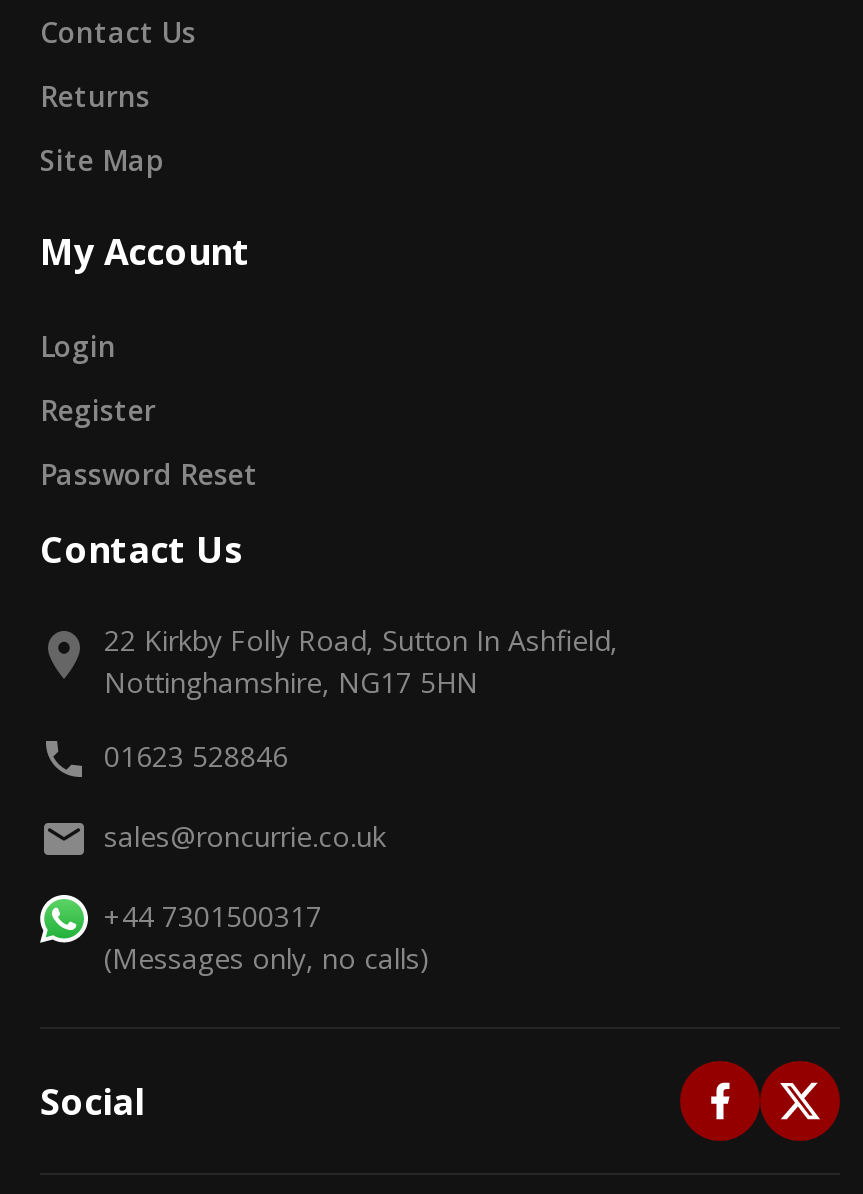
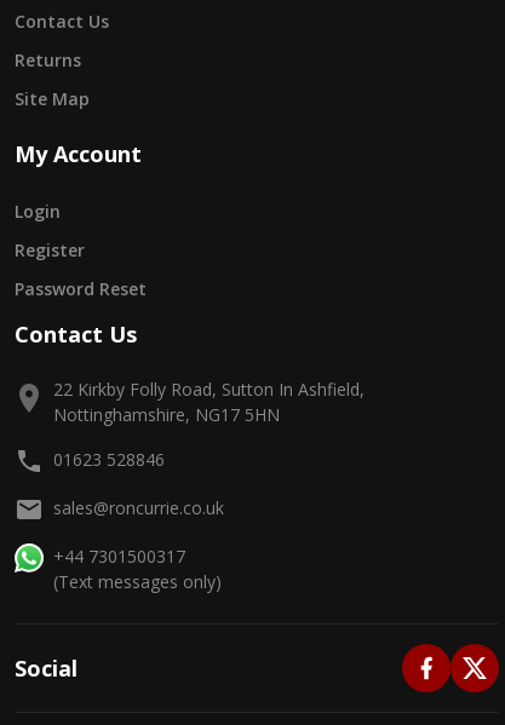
[104,939,430,977] (Messages only, no calls) -> [53,570,222,593] (Text messages only)

